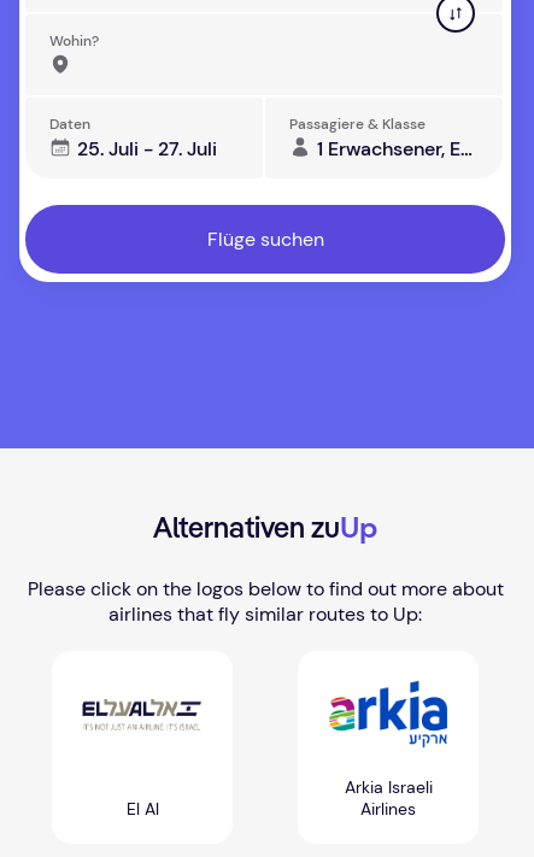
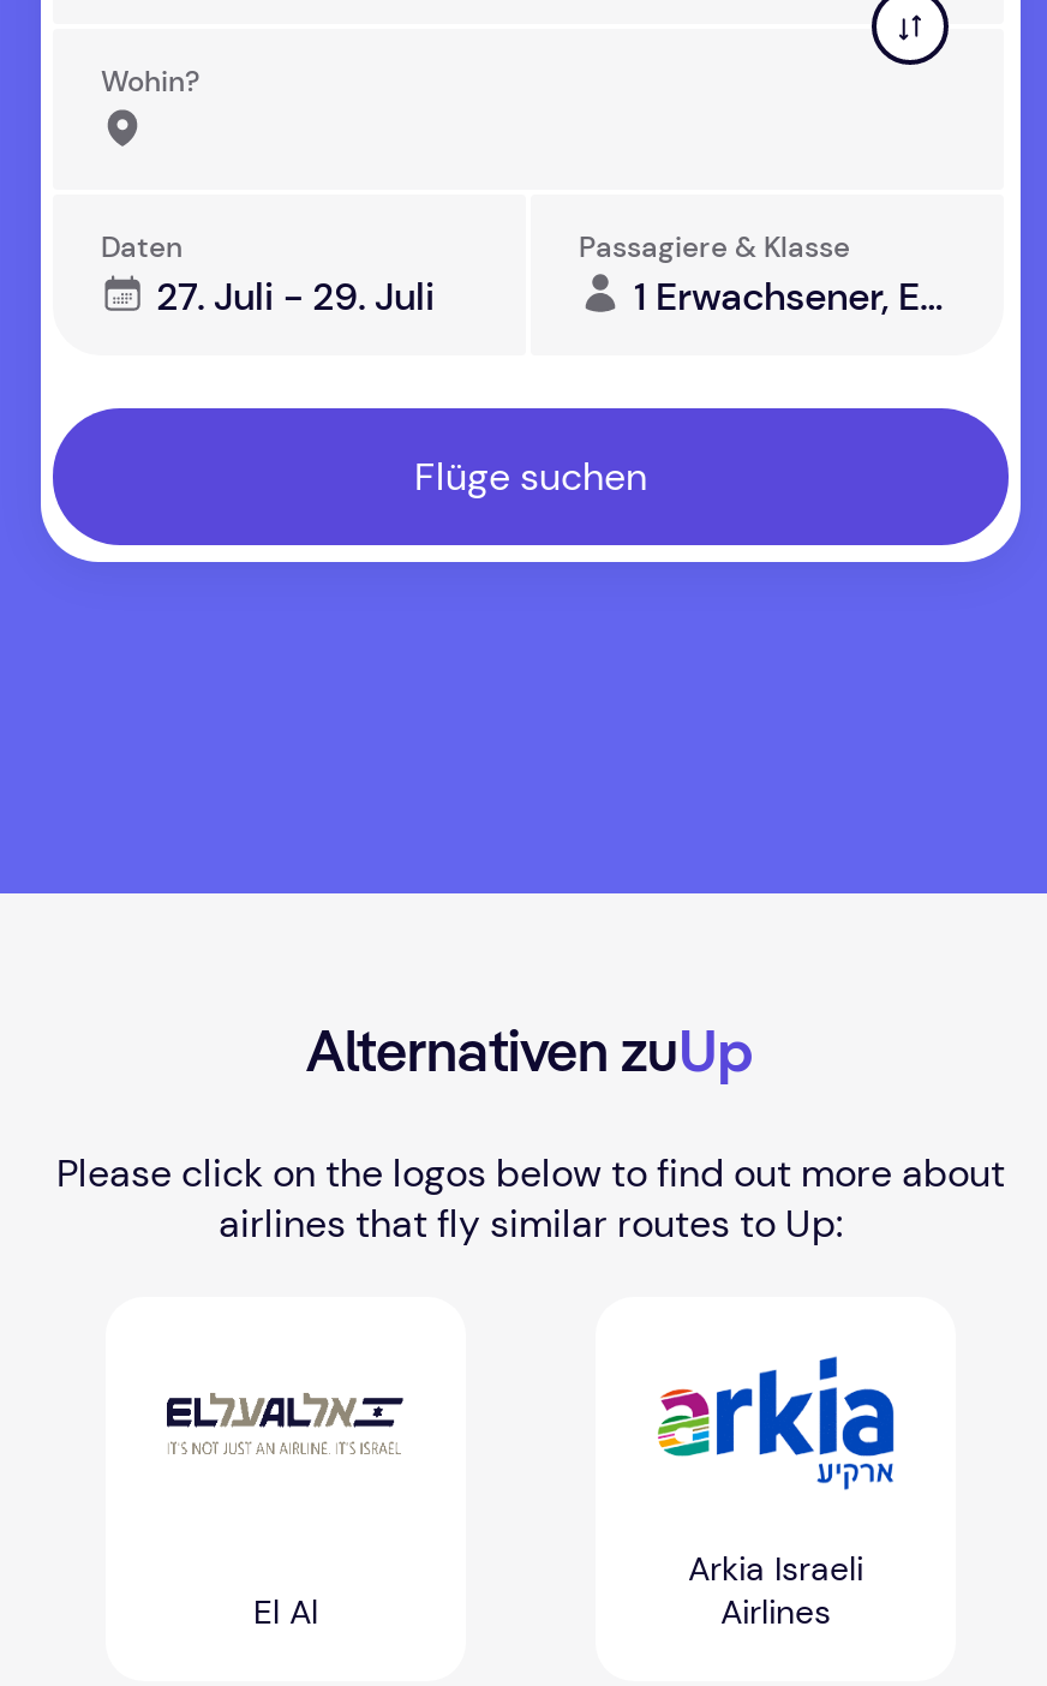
[77,136,217,162] 25. Juli - 27. Juli -> [156,271,435,322] 27. Juli - 29. Juli

